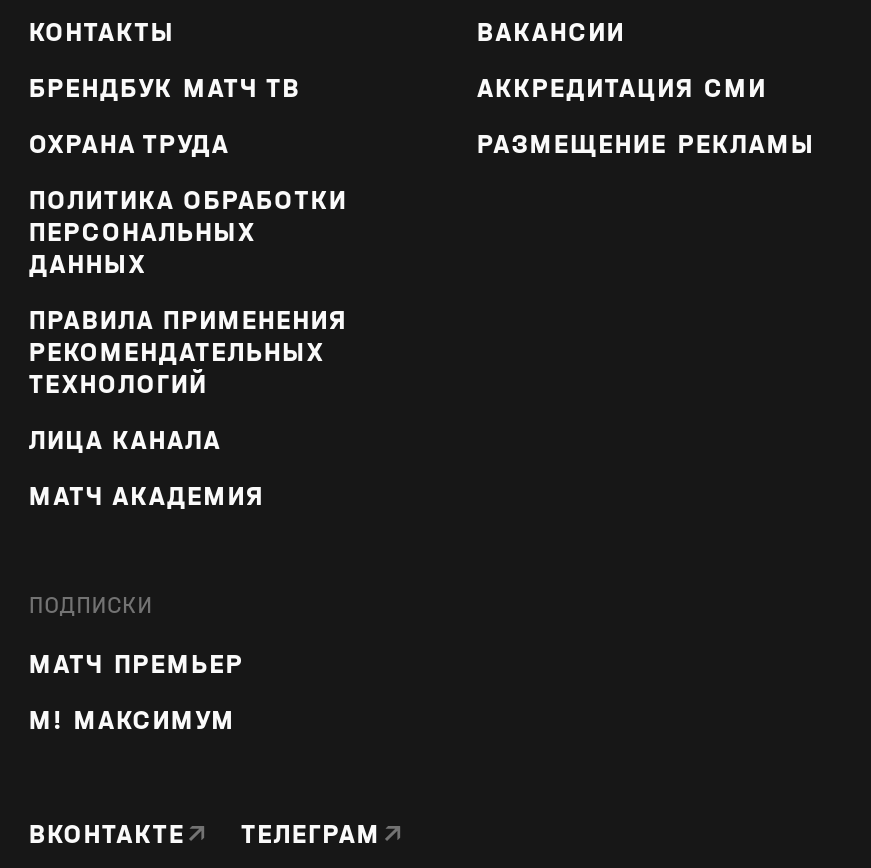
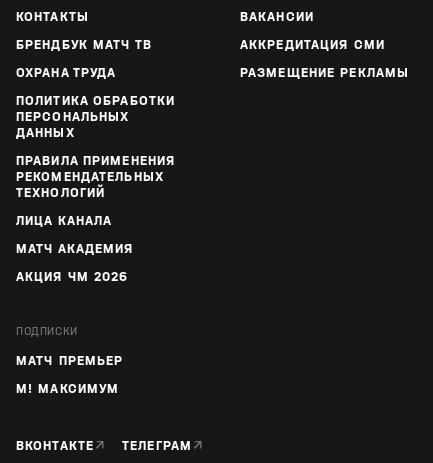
none -> [16,268,129,285] АКЦИЯ ЧМ 2026

